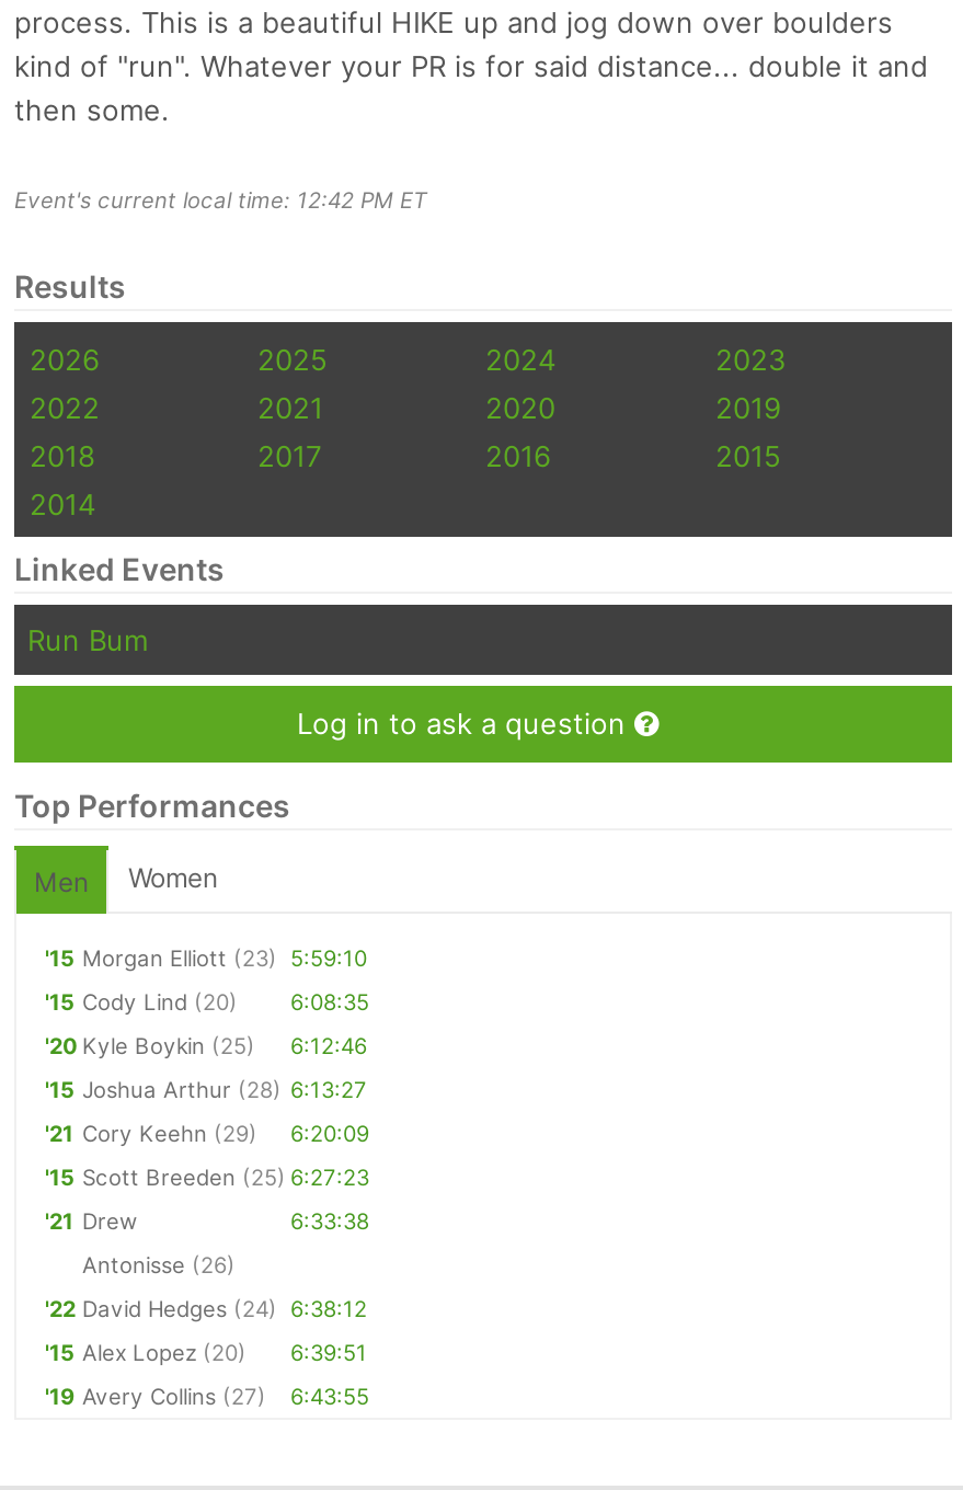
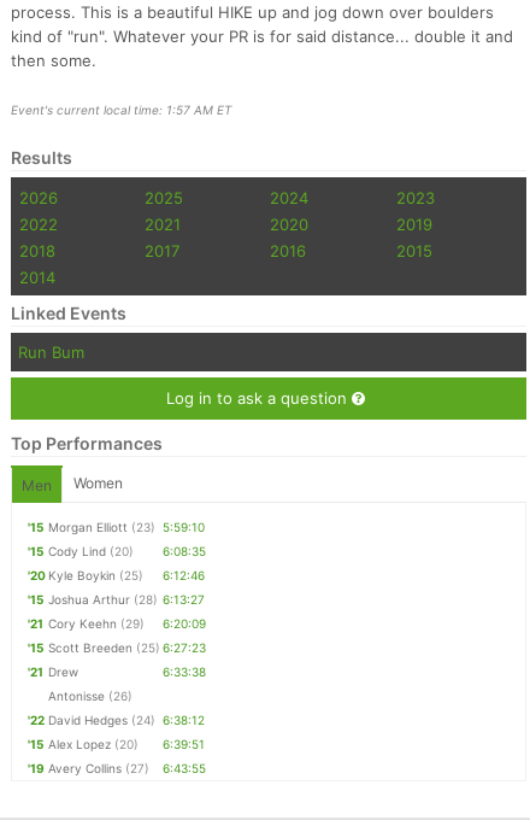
[14,187,426,213] Event's current local time: 12:42 PM ET -> [11,103,231,117] Event's current local time: 1:57 AM ET

